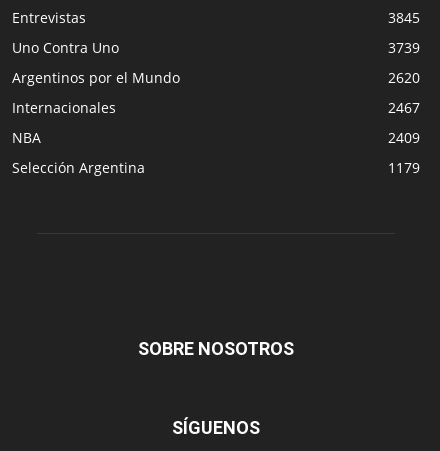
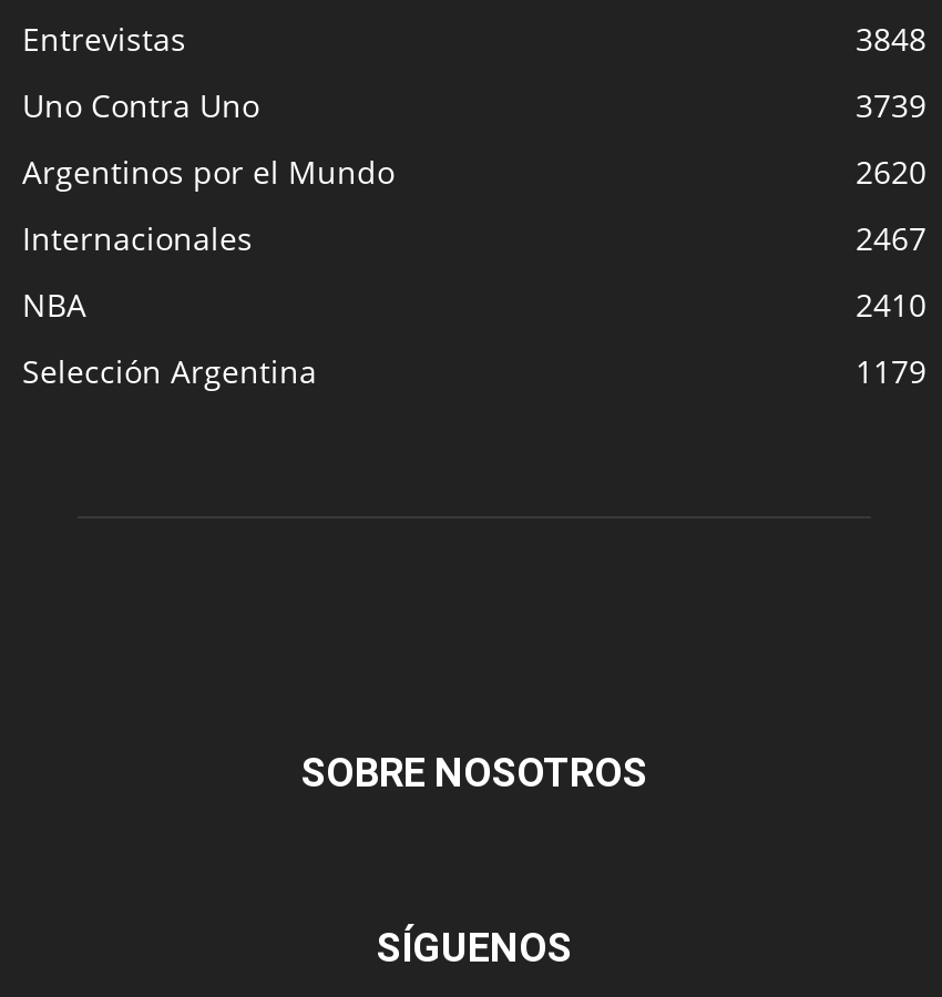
[388,8,420,27] 3845 -> [856,17,926,59] 3848
[388,128,420,147] 2409 -> [856,283,926,325] 2410

